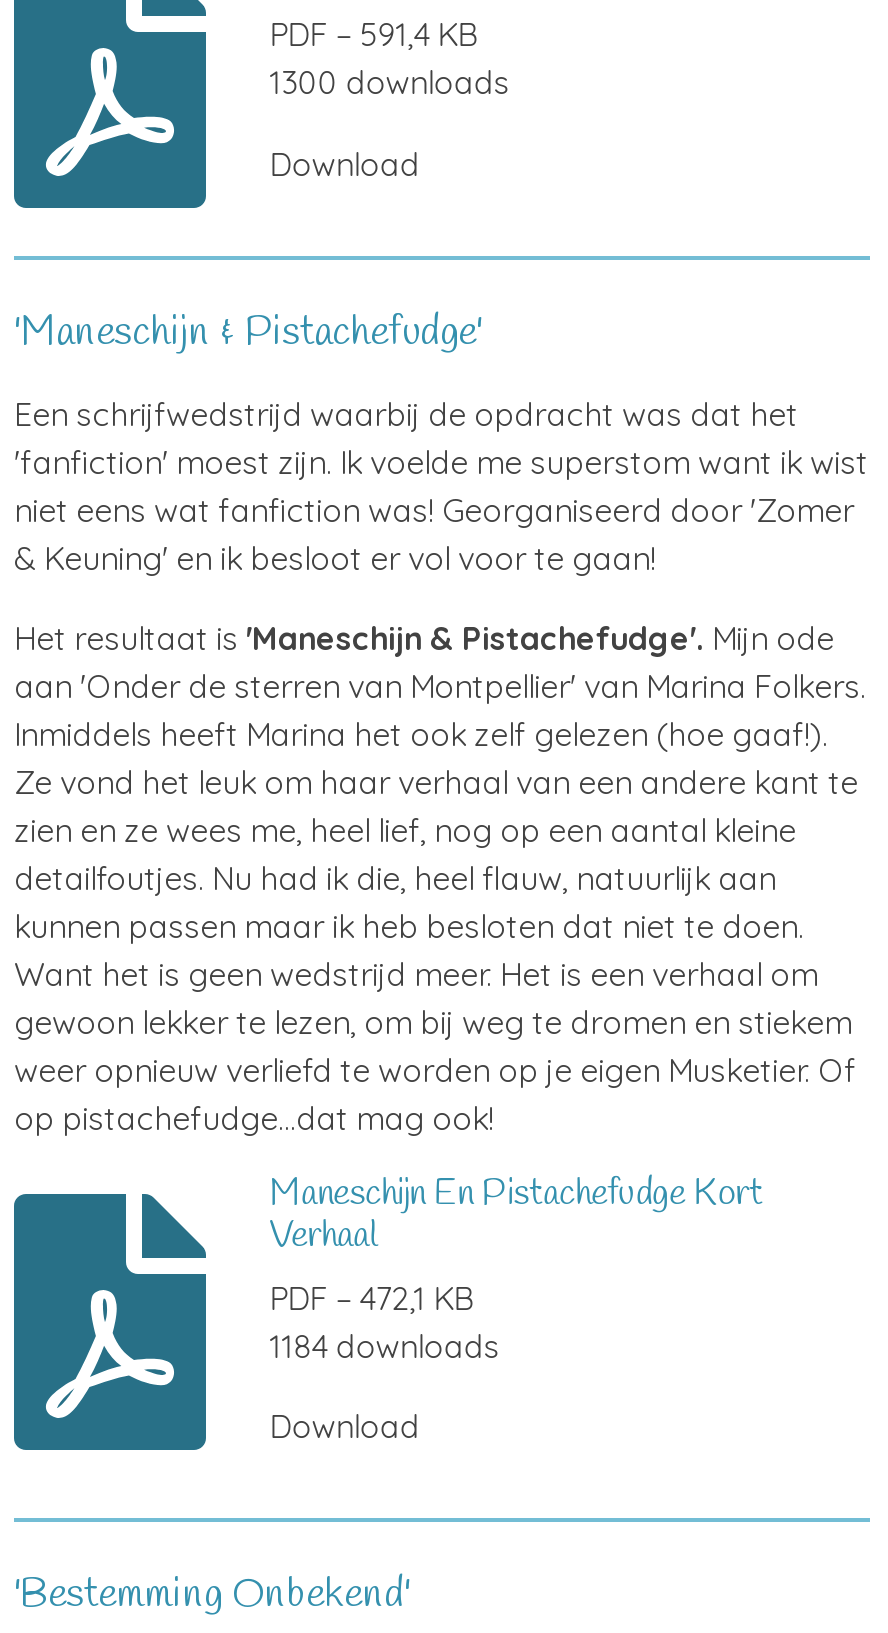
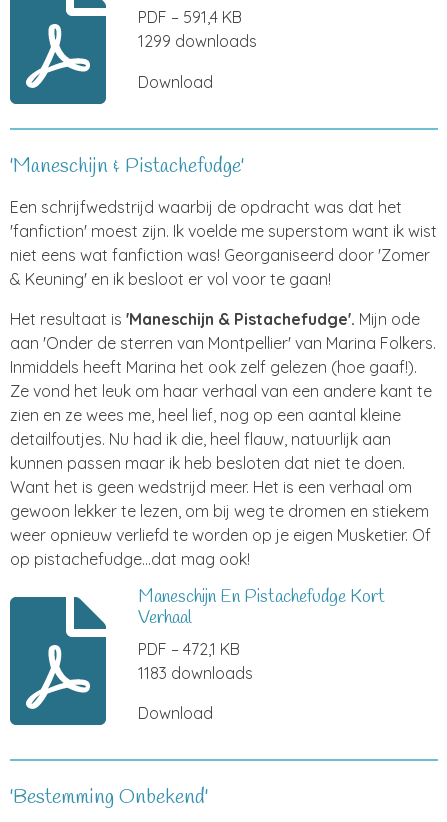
[270,63,510,103] 1300 downloads -> [138,31,257,51] 1299 downloads
[270,1325,500,1365] 1184 downloads -> [138,663,253,683] 1183 downloads

